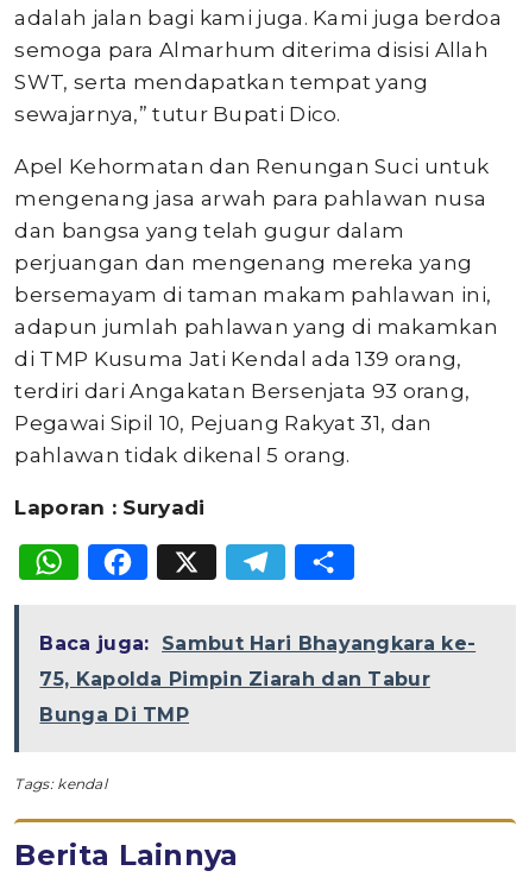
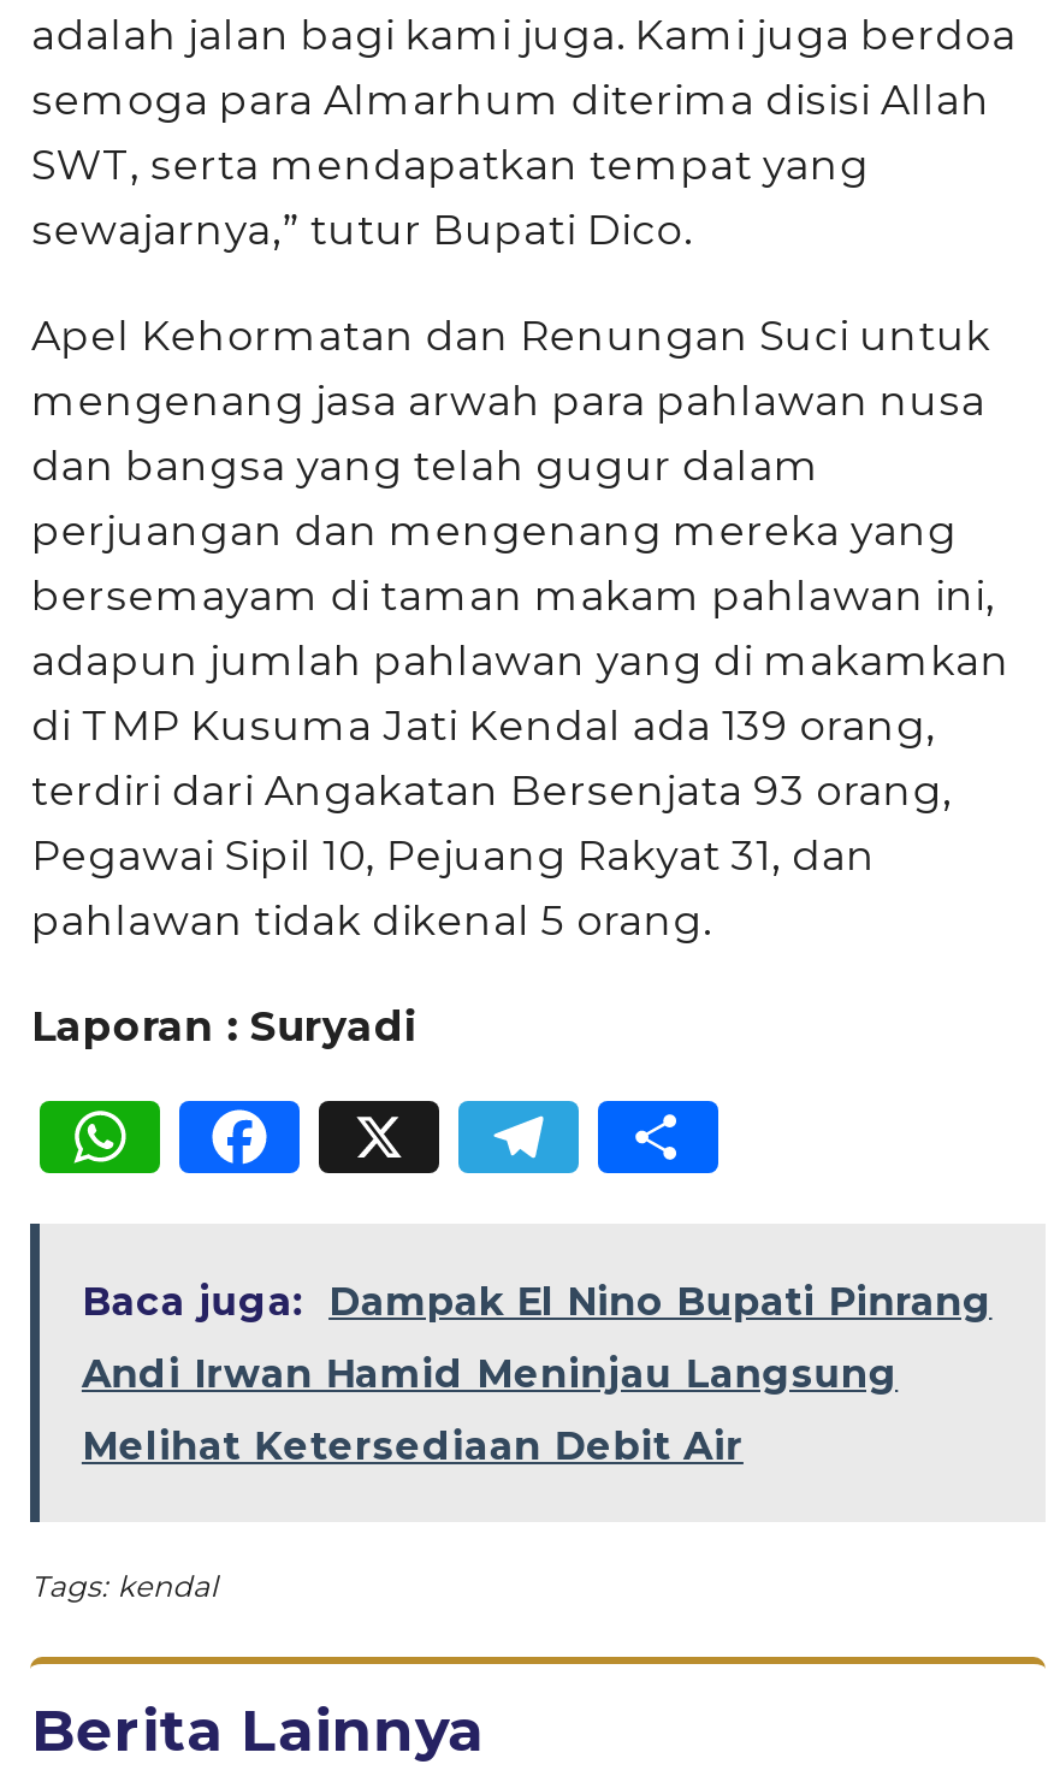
[40,632,476,655] Baca juga: Sambut Hari Bhayangkara ke- -> [82,1279,992,1325] Baca juga: Dampak El Nino Bupati Pinrang
[40,668,430,690] 75, Kapolda Pimpin Ziarah dan Tabur -> [82,1351,898,1397] Andi Irwan Hamid Meninjau Langsung
[40,703,189,726] Bunga Di TMP -> [82,1423,744,1469] Melihat Ketersediaan Debit Air

